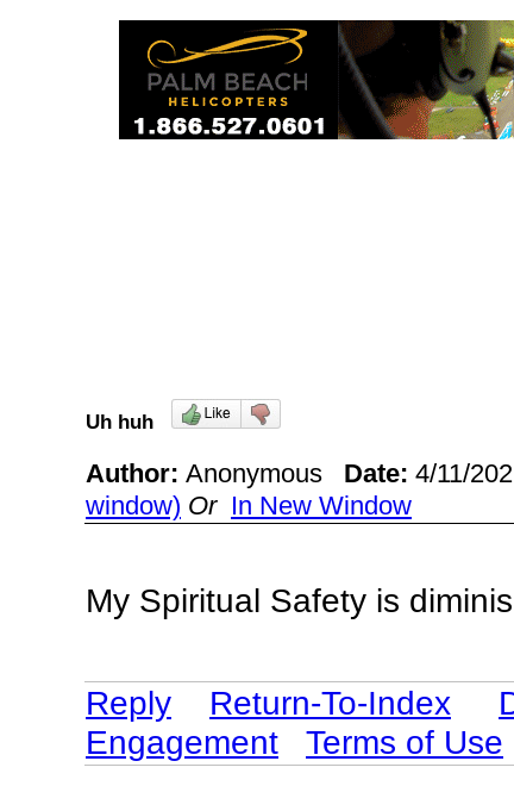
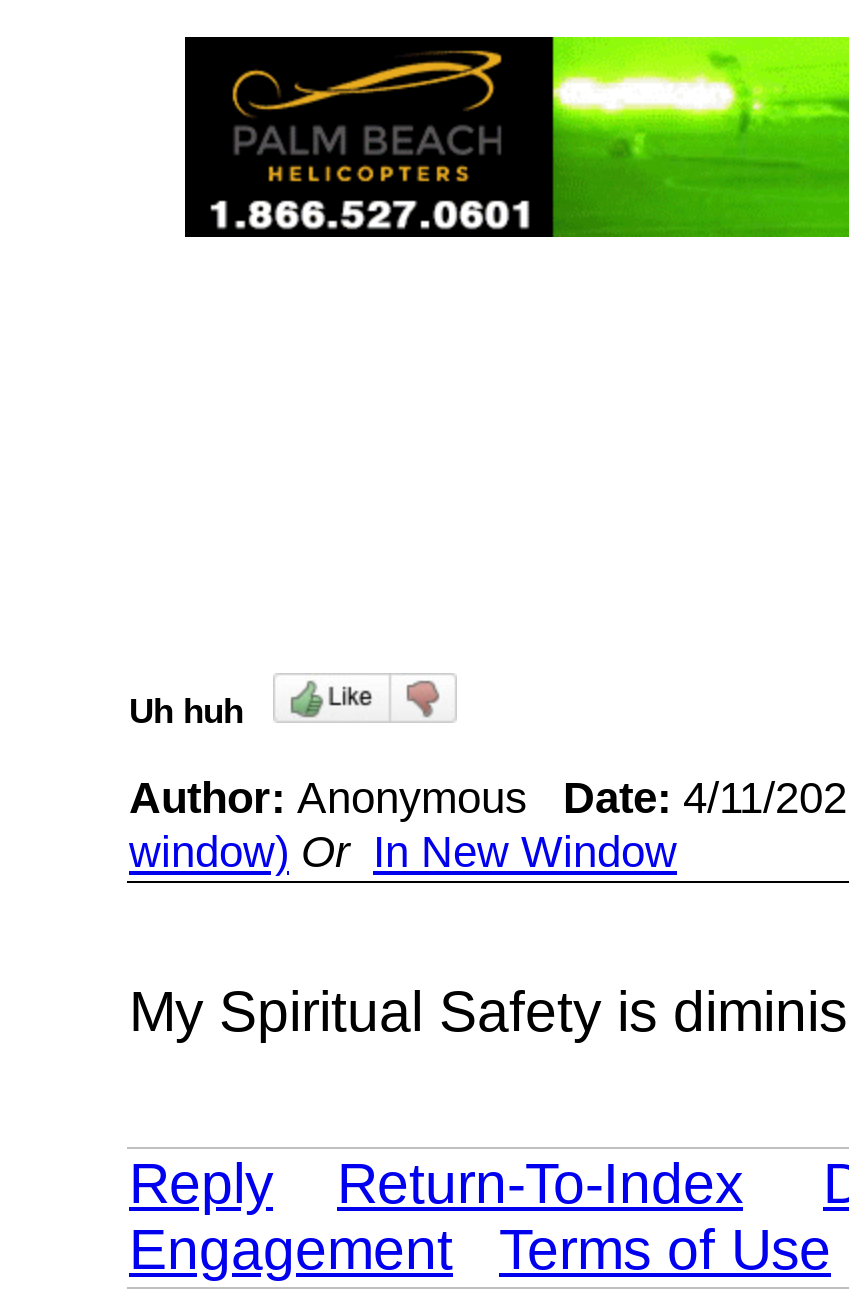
[338,19,510,141] [image] -> [551,35,843,239] [image]

